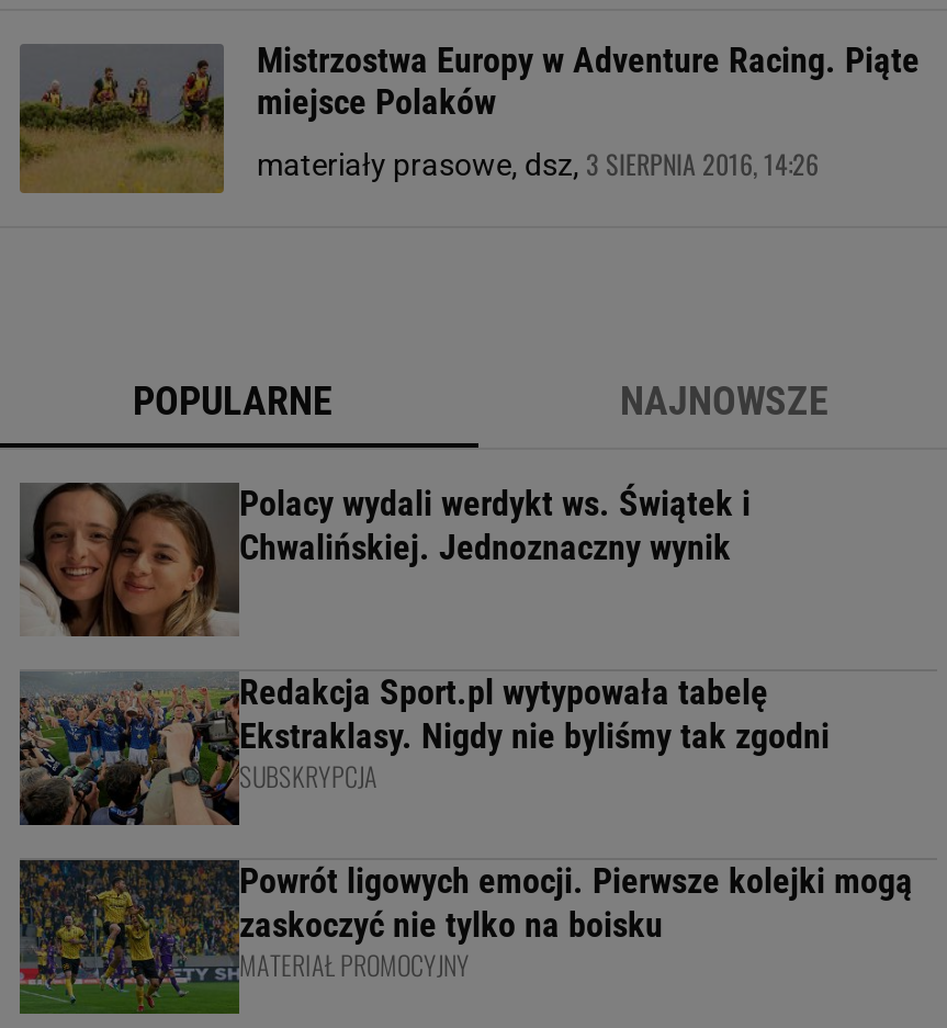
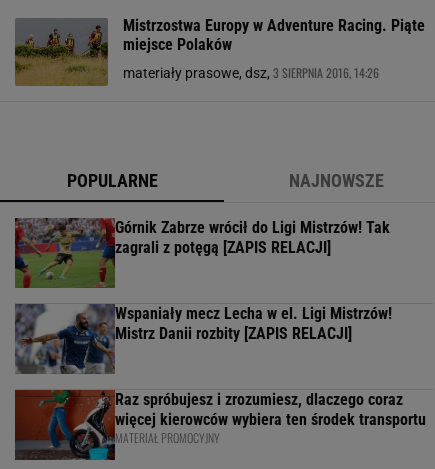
[18,483,751,639] [image] | Polacy wydali werdykt ws. Świątek i | Chwalińskiej. Jednoznaczny wynik -> [14,218,390,289] [image] | Górnik Zabrze wrócił do Ligi Mistrzów! Tak | zagrali z potęgą [ZAPIS RELACJI]
[18,671,830,827] [image] | Redakcja Sport.pl wytypowała tabelę | Ekstraklasy. Nigdy nie byliśmy tak zgodni | SUBSKRYPCJA -> [15,304,392,375] [image] | Wspaniały mecz Lecha w el. Ligi Mistrzów! | Mistrz Danii rozbity [ZAPIS RELACJI]
[18,858,913,1016] [image] | Powrót ligowych emocji. Pierwsze kolejki mogą | zaskoczyć nie tylko na boisku -> [14,389,426,461] [image] | Raz spróbujesz i zrozumiesz, dlaczego coraz | więcej kierowców wybiera ten środek transportu

